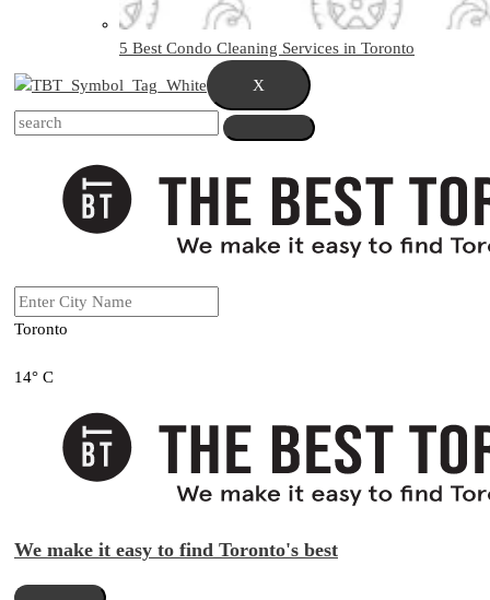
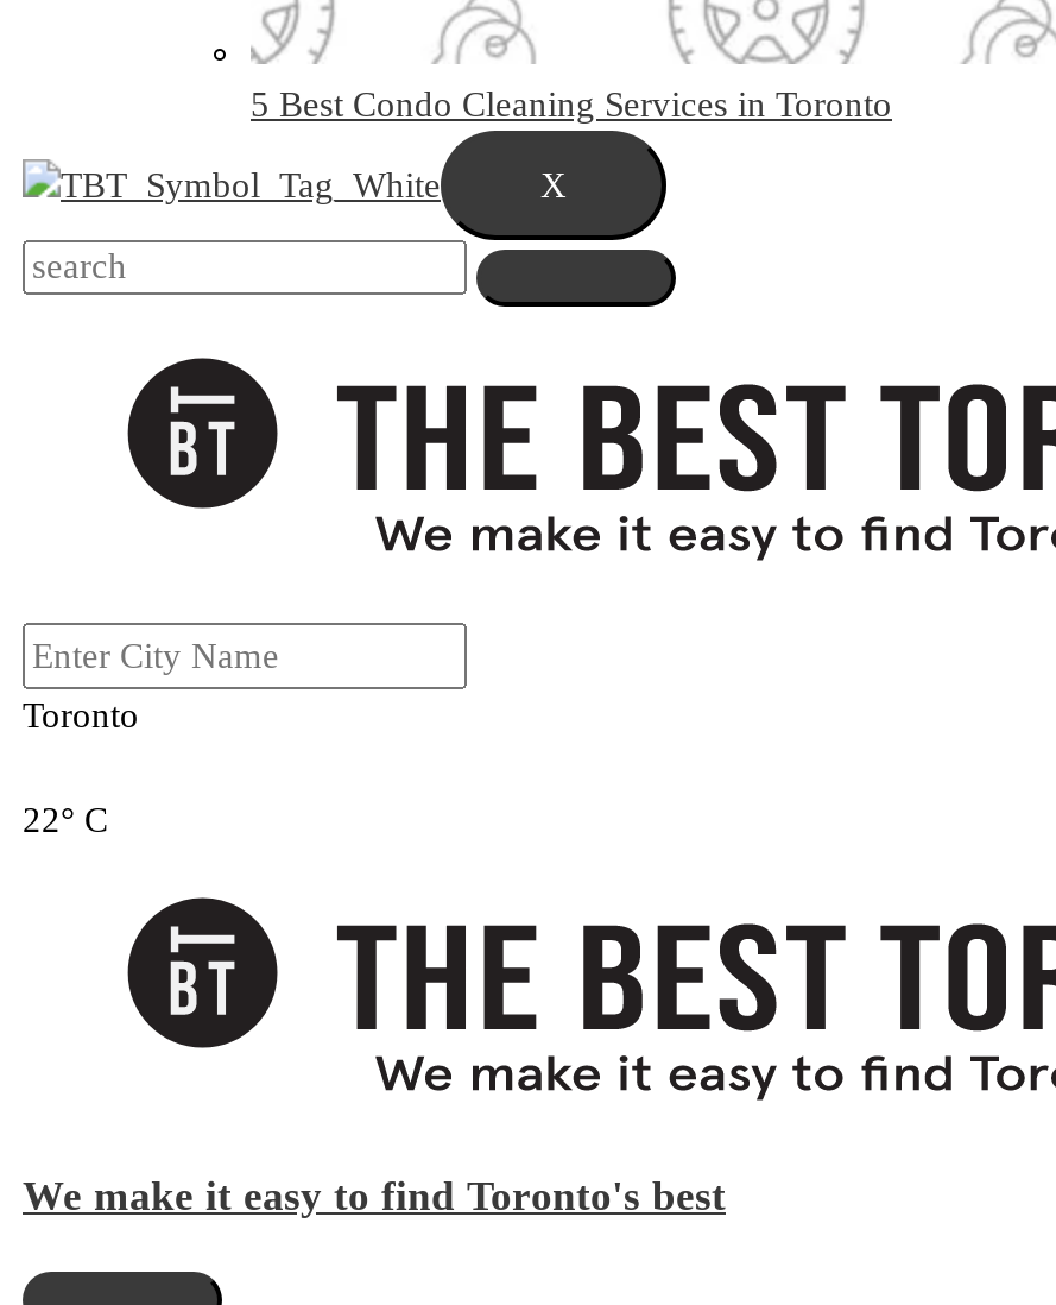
[14,368,54,386] 14° C -> [23,801,108,839] 22° C

